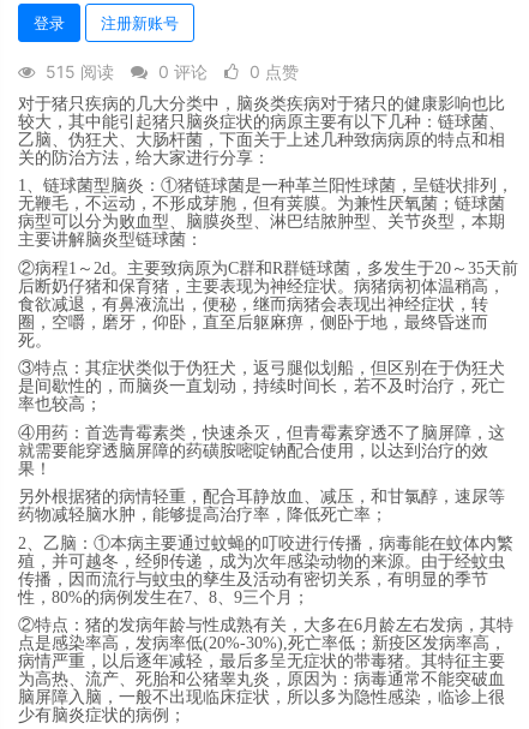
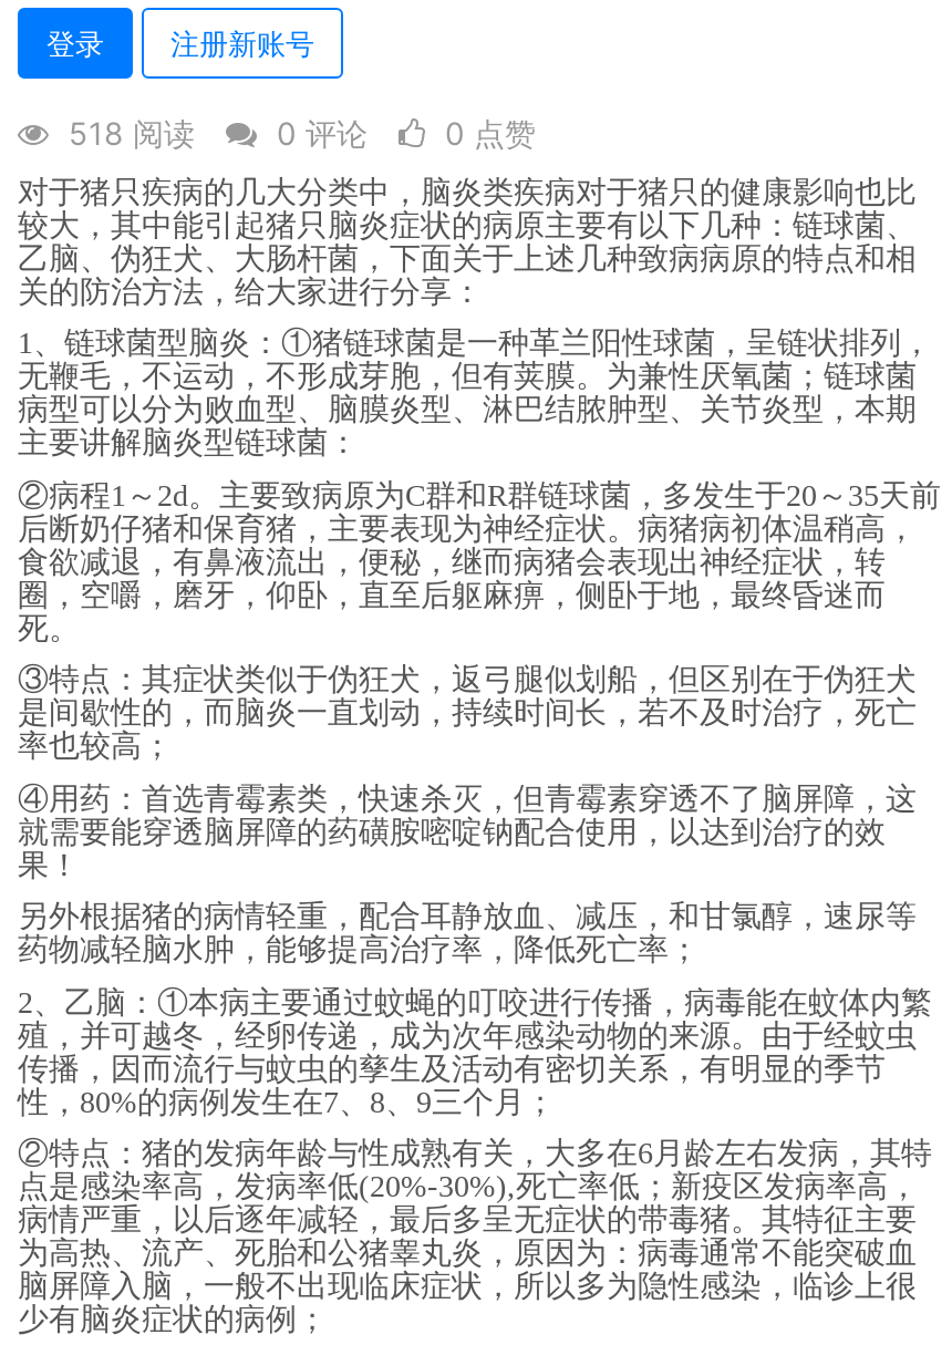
[41,61,299,82] 515 阅读 0 评论 0 点赞 -> [60,114,536,152] 518 阅读 0 评论 0 点赞

